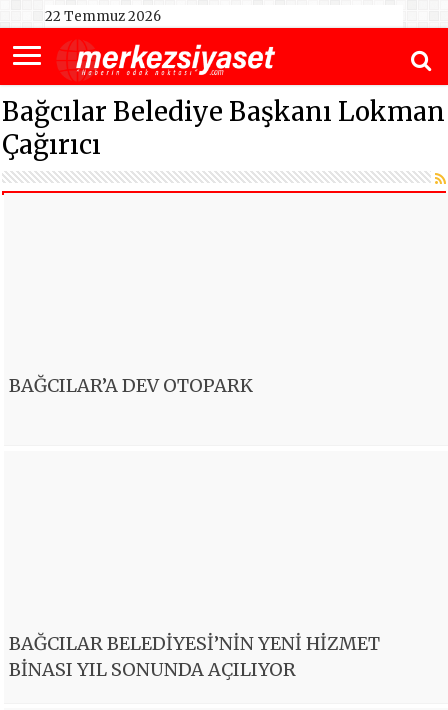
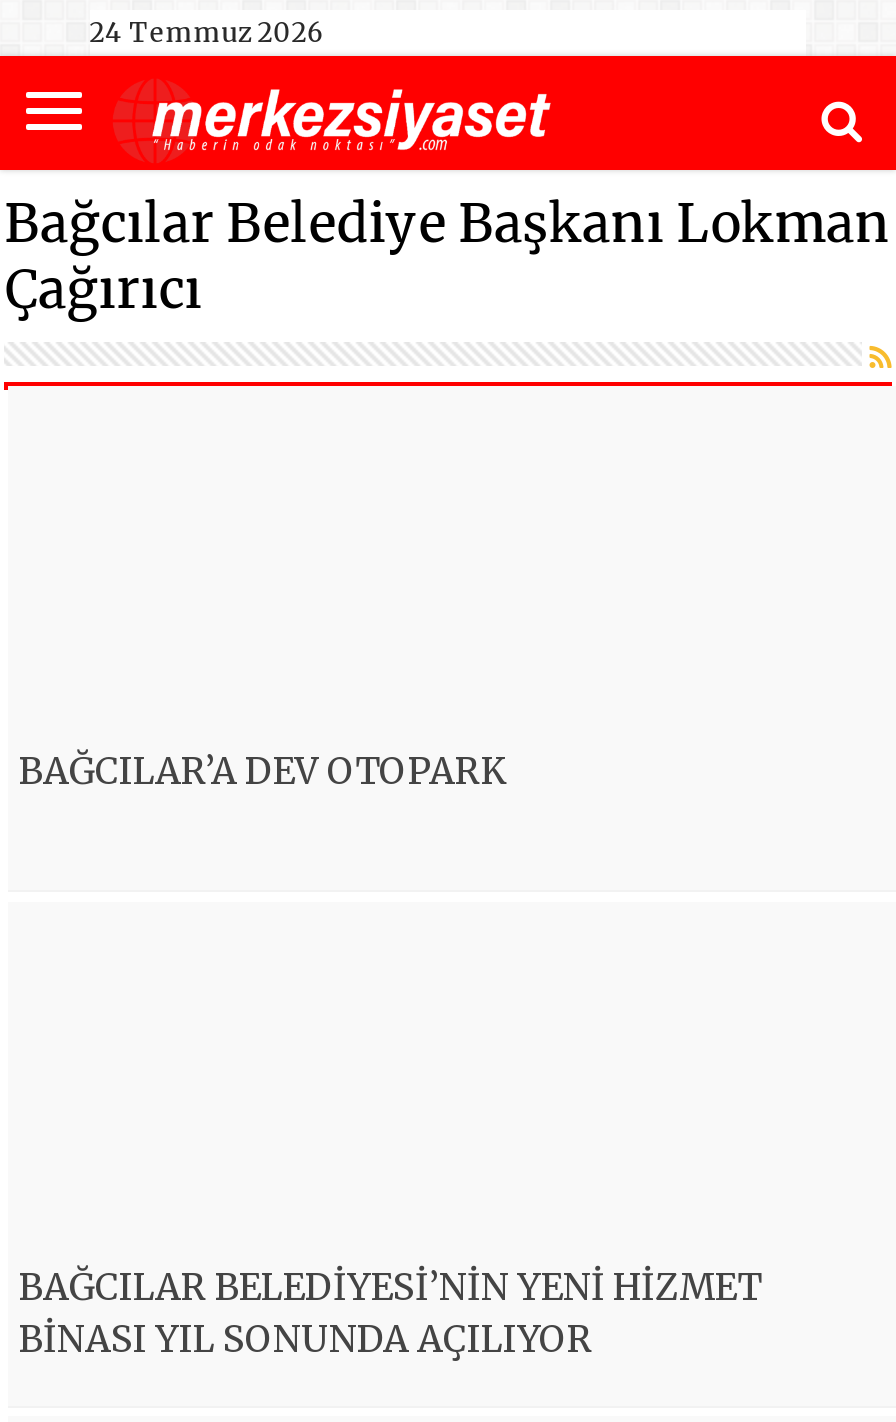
[45,8,161,25] 22 Temmuz 2026 -> [90,16,324,50] 24 Temmuz 2026

